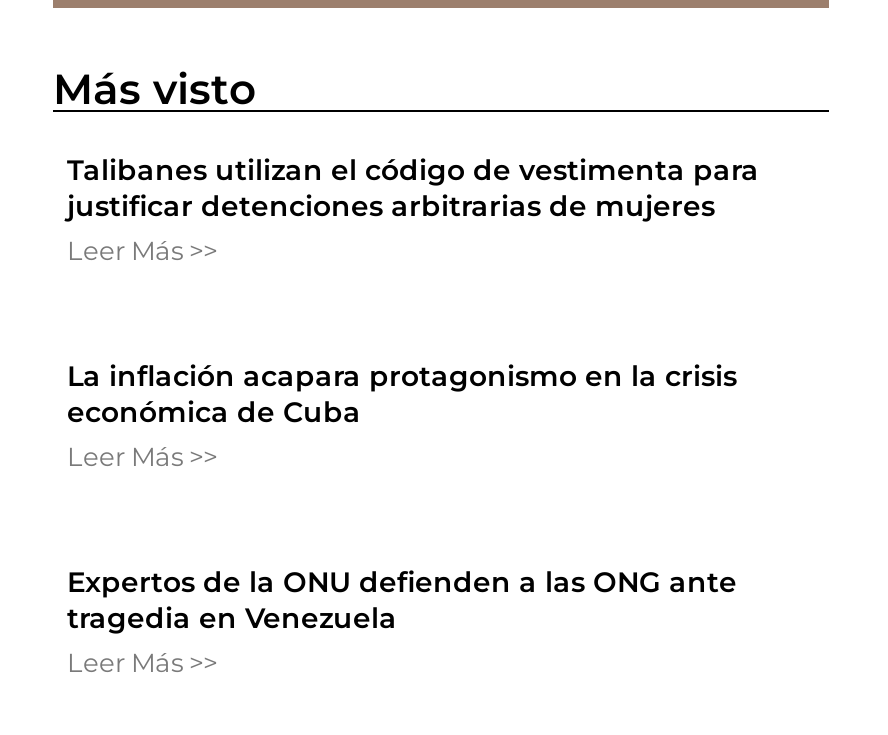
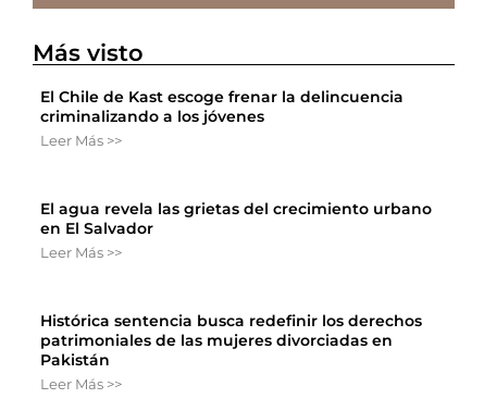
[67,151,759,223] Talibanes utilizan el código de vestimenta para | justificar detenciones arbitrarias de mujeres -> [40,87,404,126] El Chile de Kast escoge frenar la delincuencia | criminalizando a los jóvenes
[67,357,737,429] La inflación acapara protagonismo en la crisis | económica de Cuba -> [40,199,432,238] El agua revela las grietas del crecimiento urbano | en El Salvador
[67,563,737,635] Expertos de la ONU defienden a las ONG ante | tragedia en Venezuela -> [40,311,422,369] Histórica sentencia busca redefinir los derechos | patrimoniales de las mujeres divorciadas en | Pakistán

